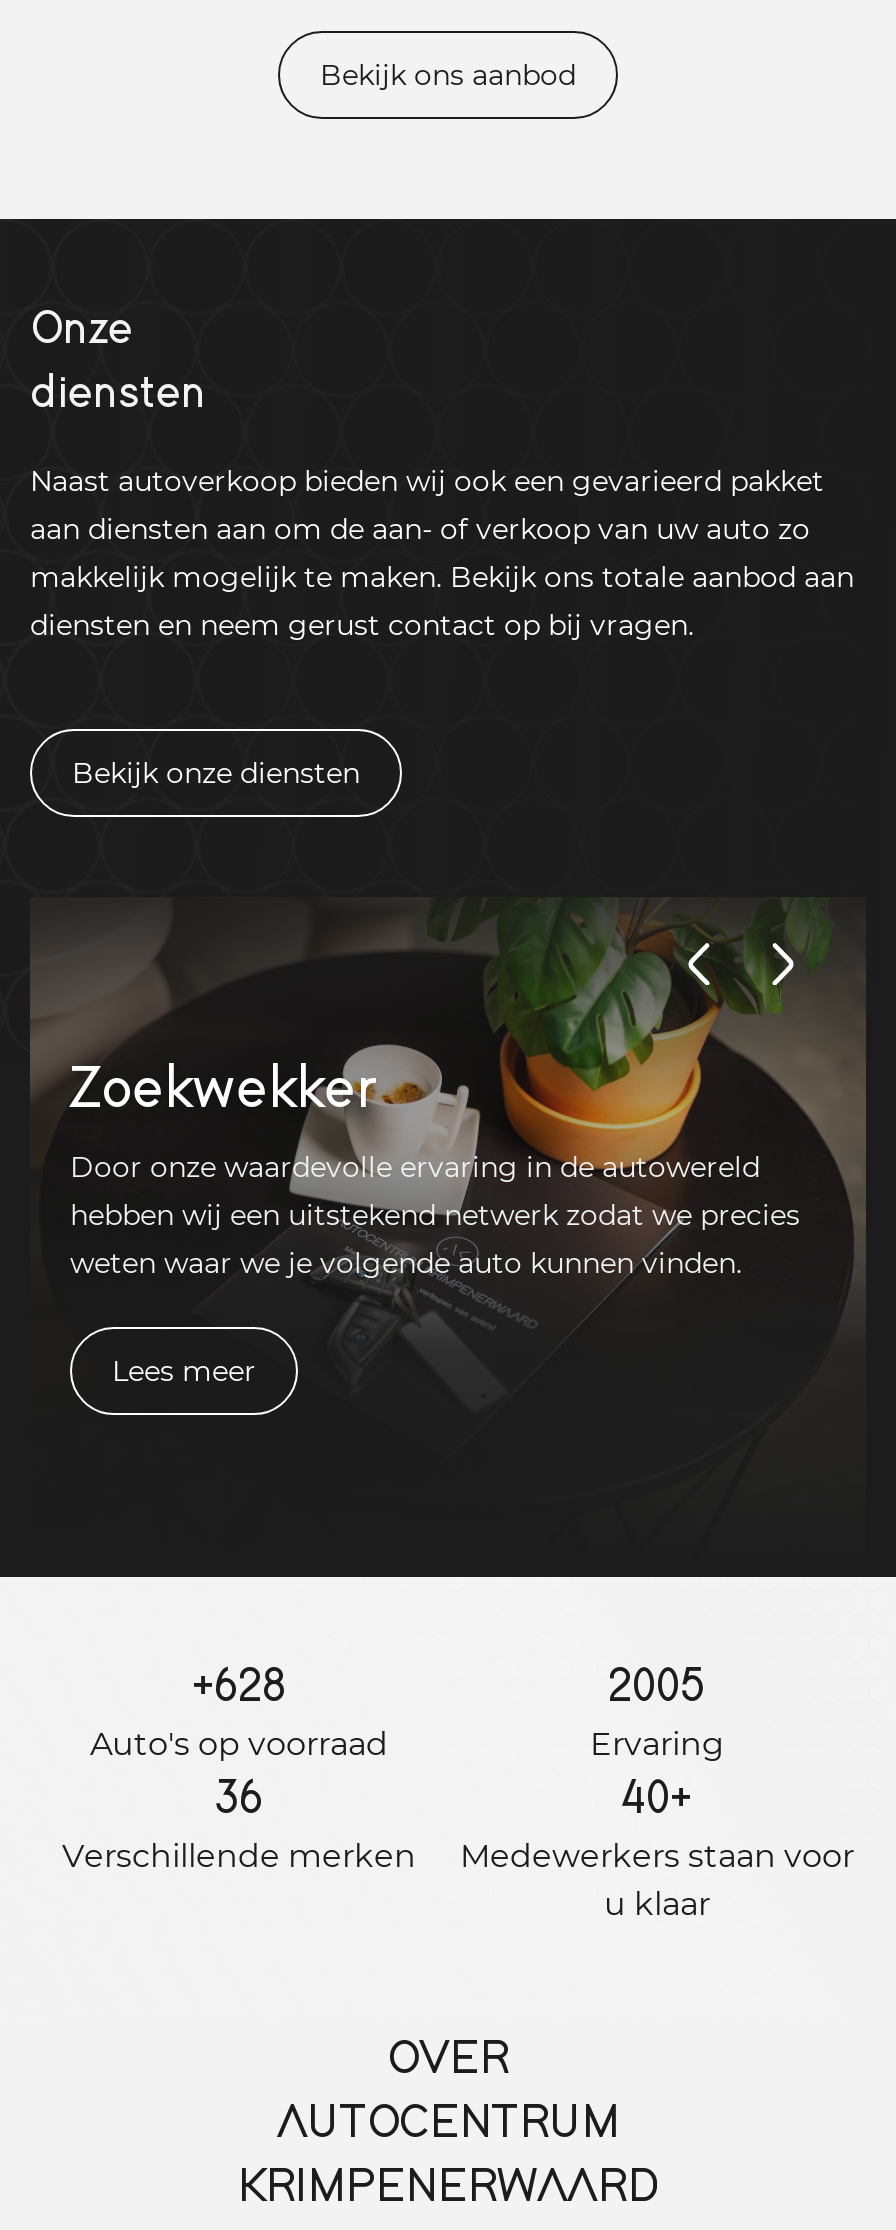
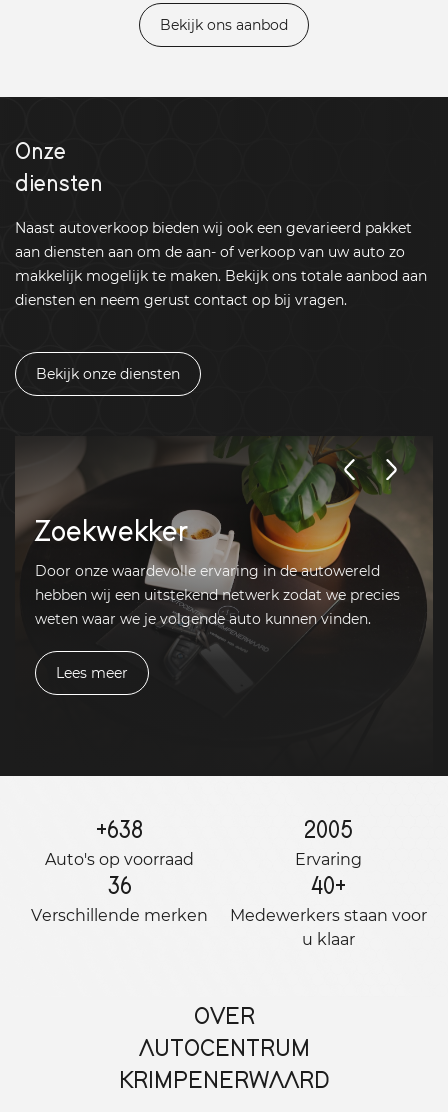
[192,1664,286,1710] +628 -> [96,819,143,842] +638

